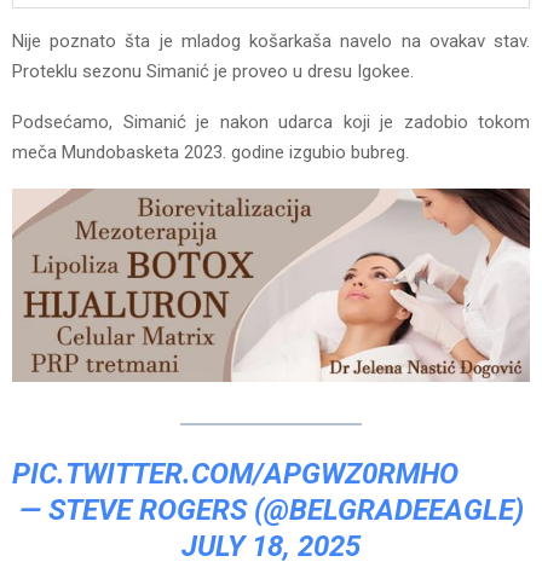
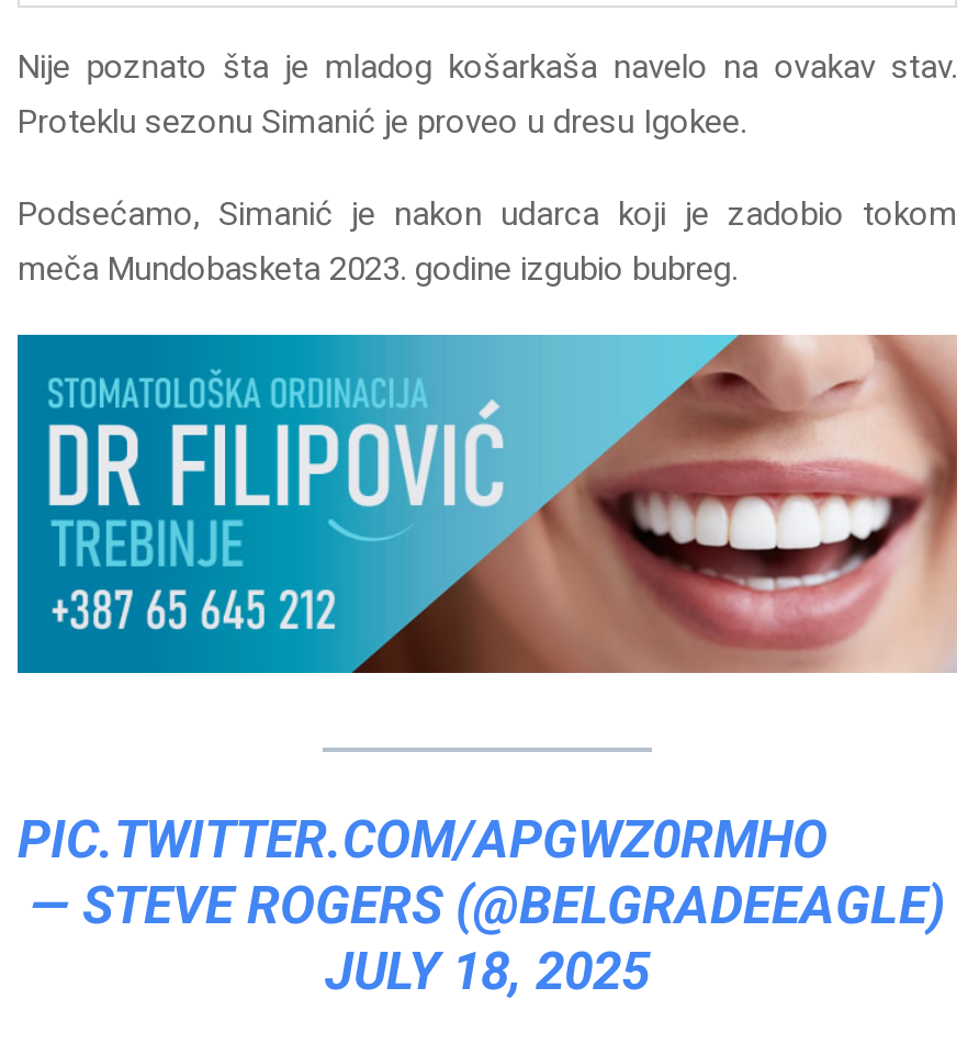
[11,187,531,382] [image] -> [15,333,959,675] [image]

